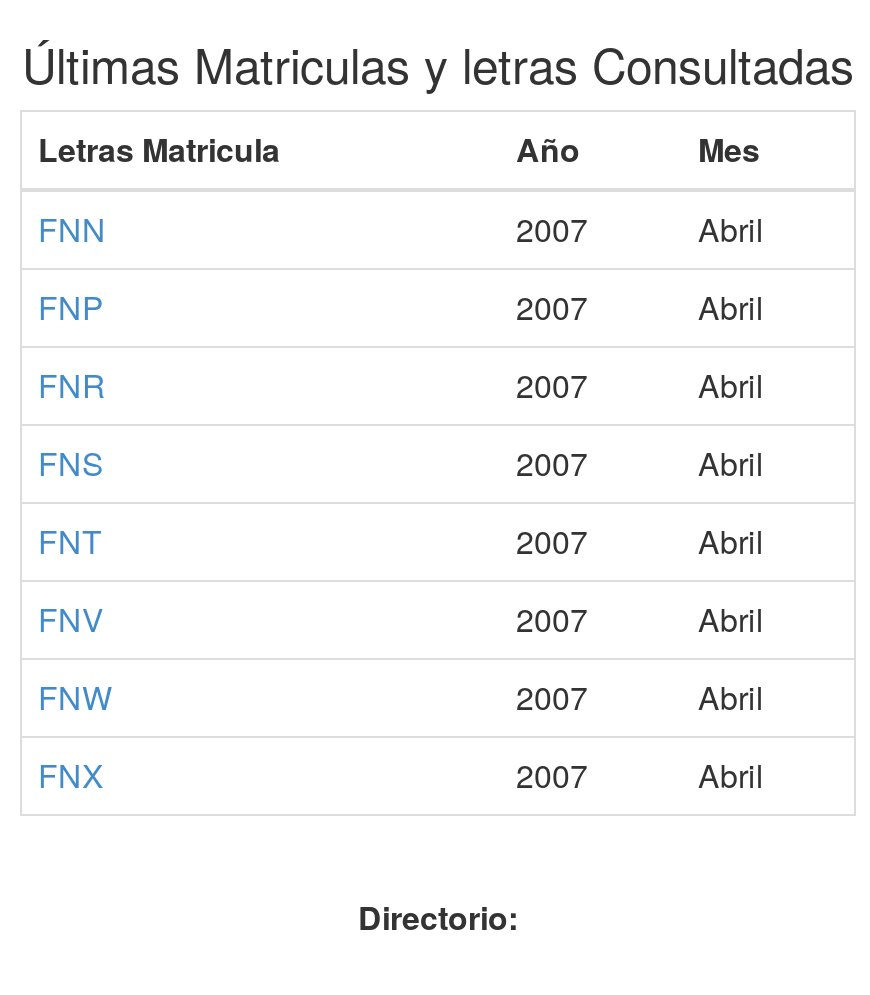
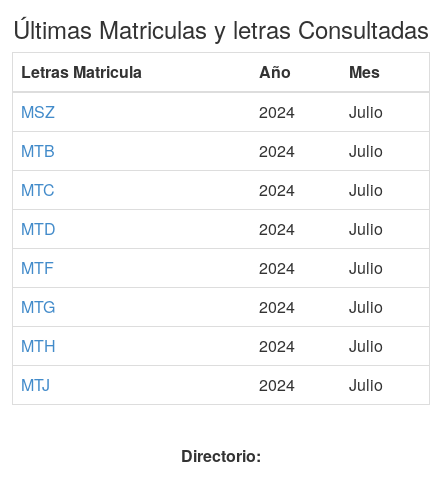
[38,205,764,251] FNN | 2007 | Abril -> [21,100,383,123] MSZ | 2024 | Julio
[38,283,764,329] FNP | 2007 | Abril -> [21,139,383,162] MTB | 2024 | Julio
[38,361,764,407] FNR | 2007 | Abril -> [21,178,383,201] MTC | 2024 | Julio
[38,439,764,485] FNS | 2007 | Abril -> [21,217,383,240] MTD | 2024 | Julio
[38,517,764,563] FNT | 2007 | Abril -> [21,256,383,279] MTF | 2024 | Julio
[38,595,764,641] FNV | 2007 | Abril -> [21,295,383,318] MTG | 2024 | Julio
[38,673,764,719] FNW | 2007 | Abril -> [21,334,383,357] MTH | 2024 | Julio
[38,751,764,797] FNX | 2007 | Abril -> [21,373,383,396] MTJ | 2024 | Julio

